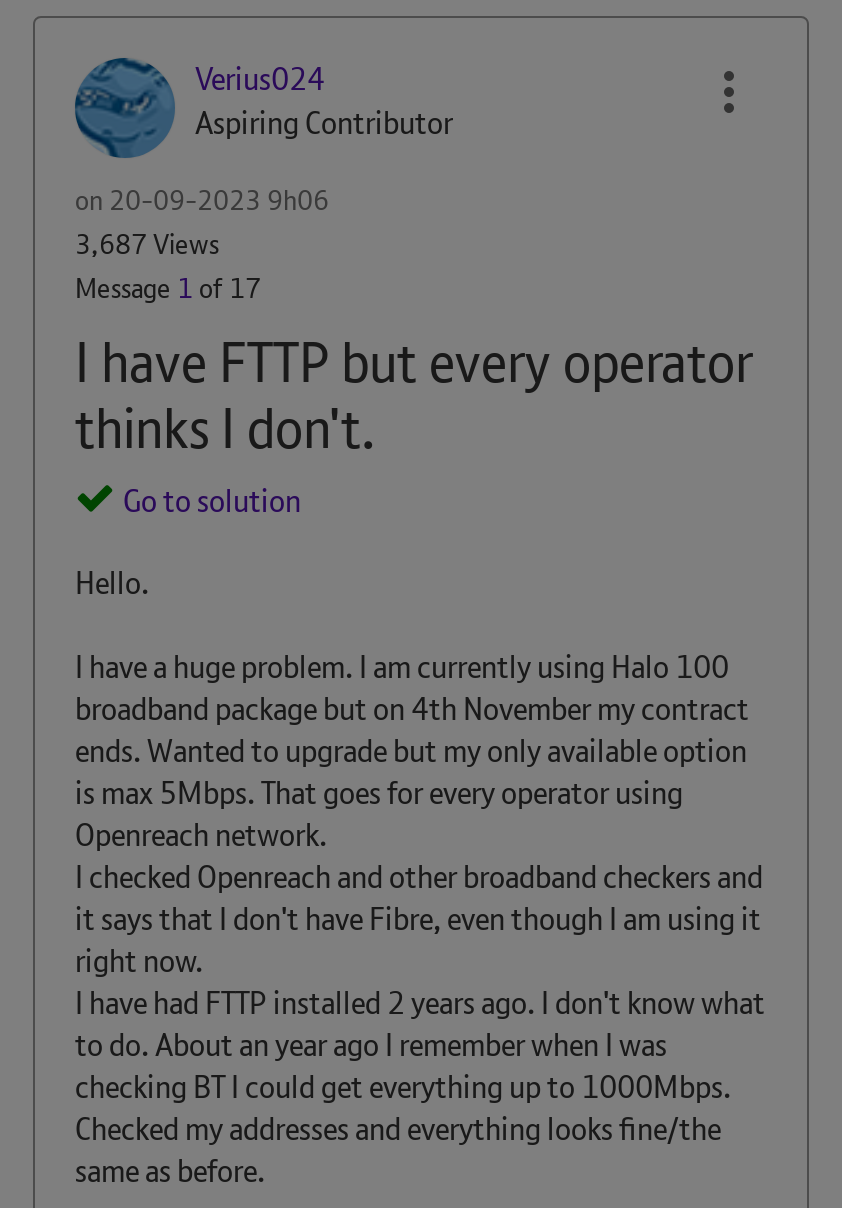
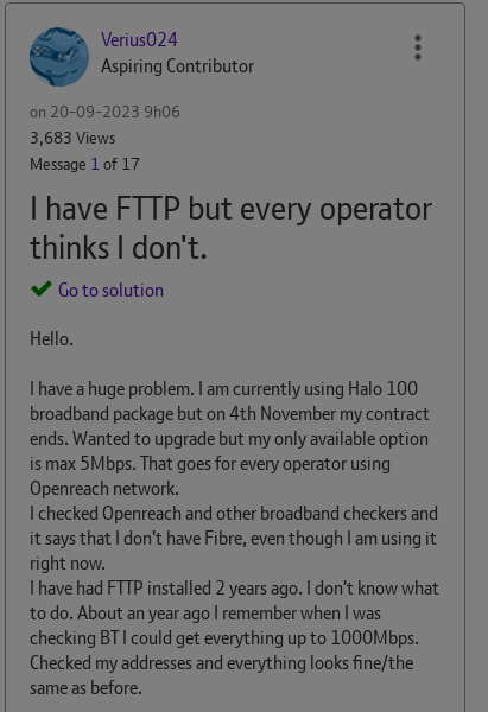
[75,226,219,262] 3,687 Views -> [30,127,115,148] 3,683 Views

